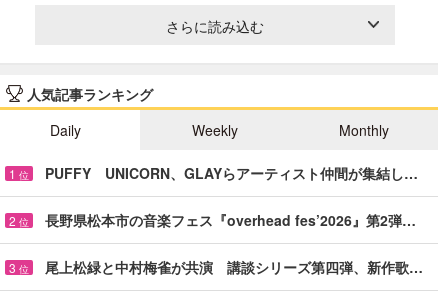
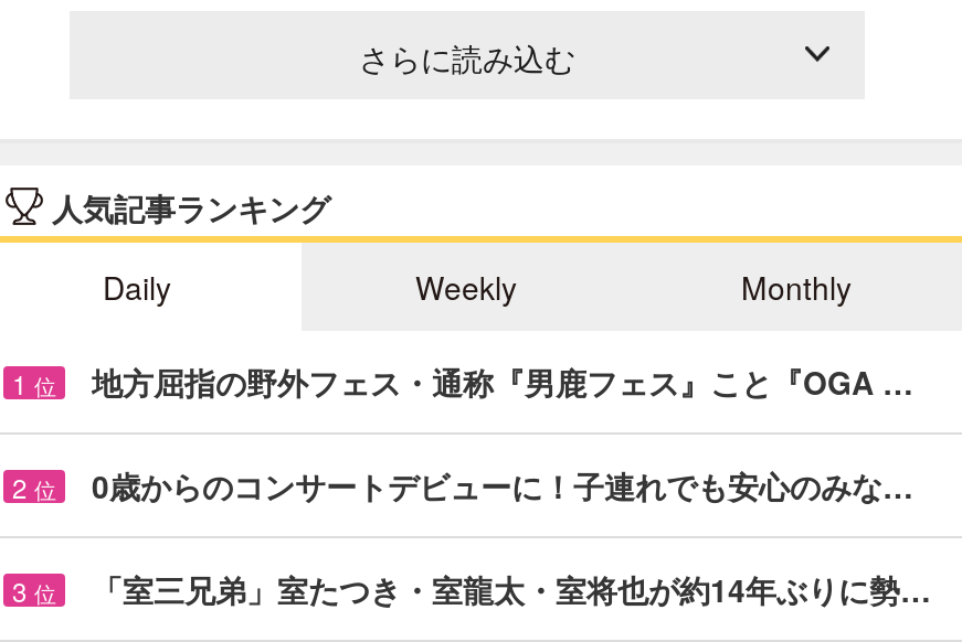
[45,163,418,183] PUFFY UNICORN、GLAYらアーティスト仲間が集結し… -> [92,359,913,403] 地方屈指の野外フェス・通称『男鹿フェス』こと『OGA …
[45,210,416,230] 長野県松本市の音楽フェス『overhead fes’2026』第2弾… -> [92,463,913,507] 0歳からのコンサートデビューに！子連れでも安心のみな…
[45,257,423,277] 尾上松緑と中村梅雀が共演 講談シリーズ第四弾、新作歌… -> [92,567,931,611] 「室三兄弟」室たつき・室龍太・室将也が約14年ぶりに勢…

